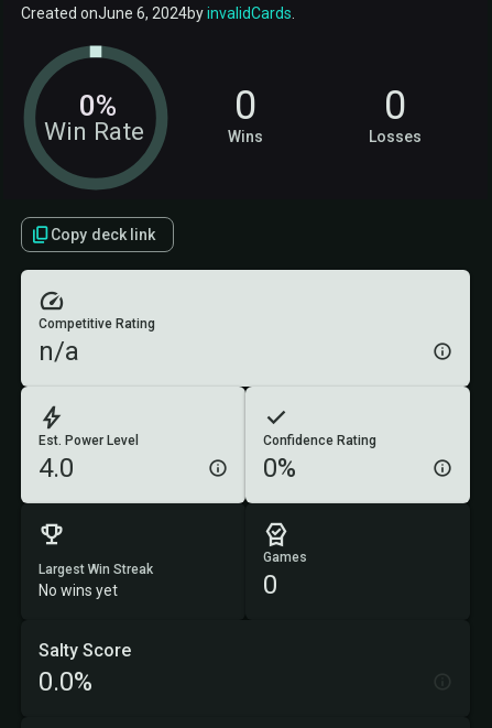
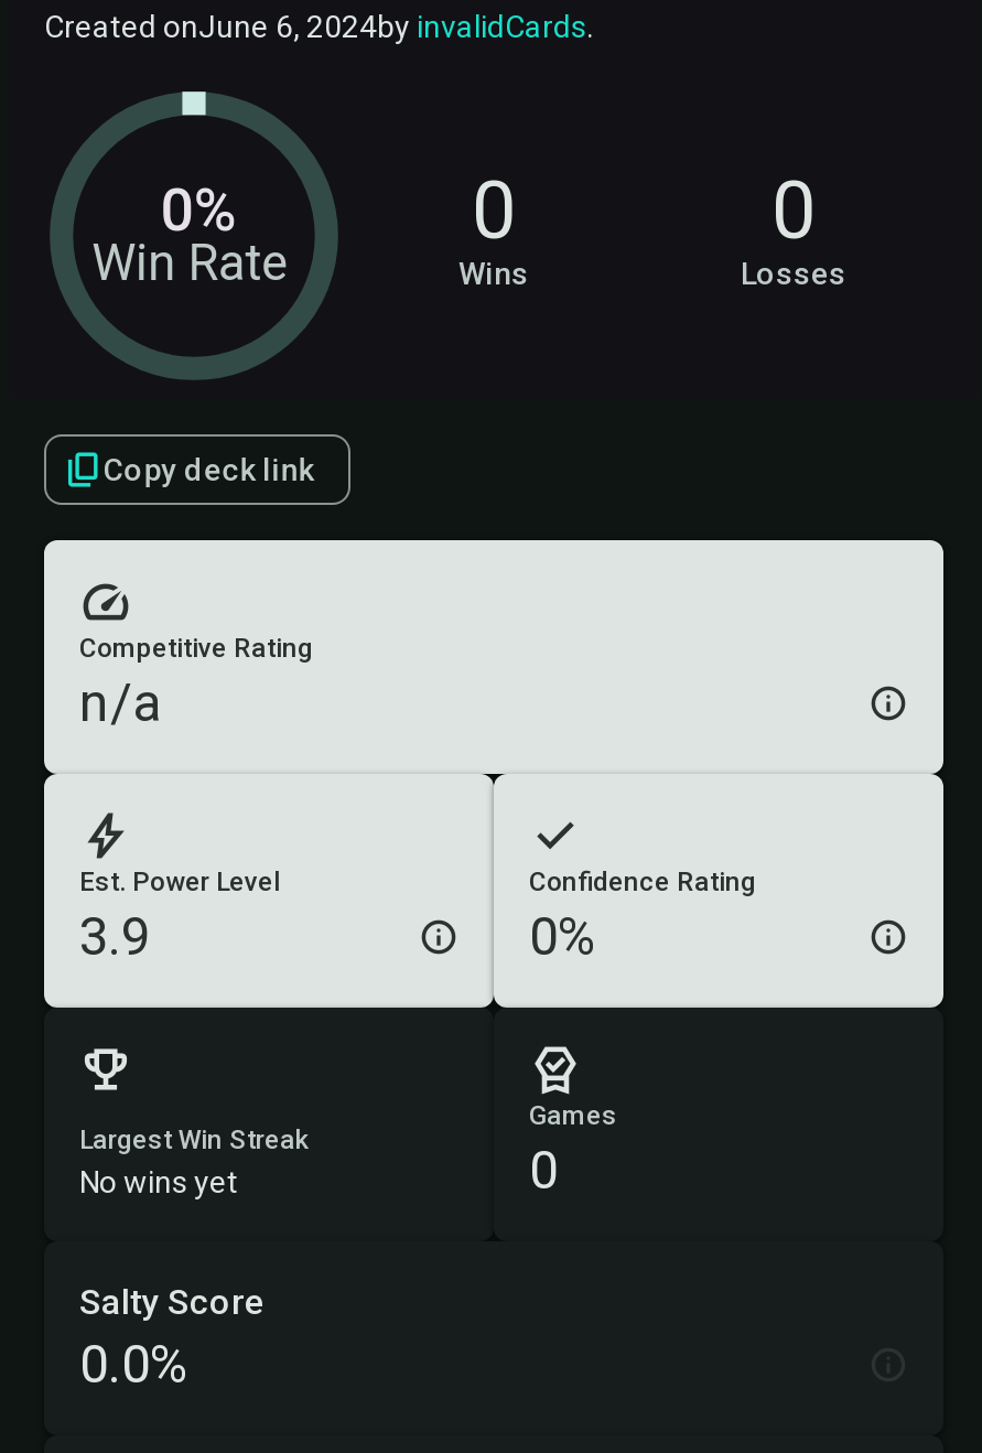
[39,453,74,483] 4.0 -> [79,906,150,968] 3.9

